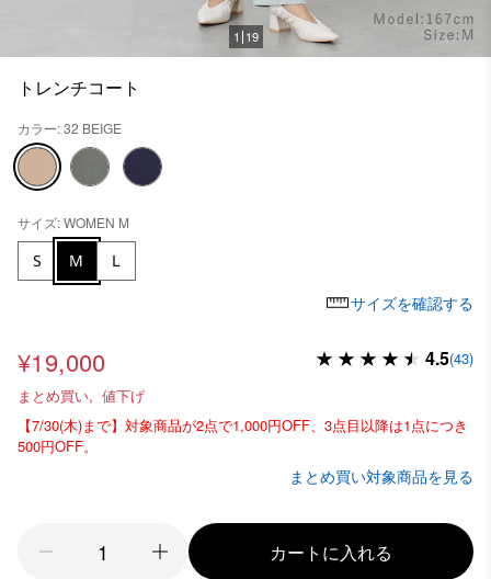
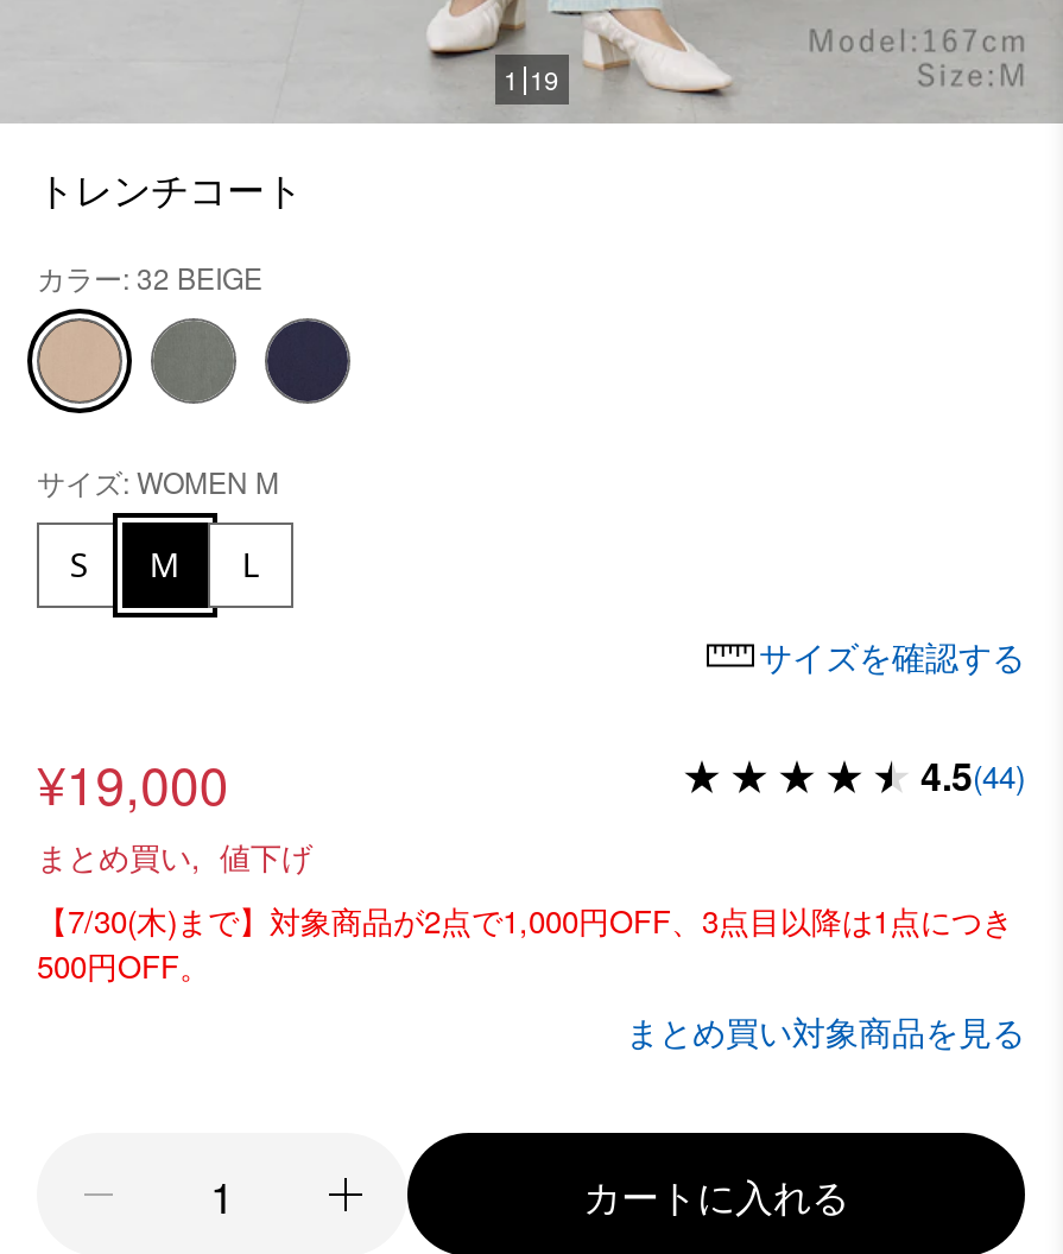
[425,346,473,371] 4.5(43) -> [920,749,1025,803] 4.5(44)

